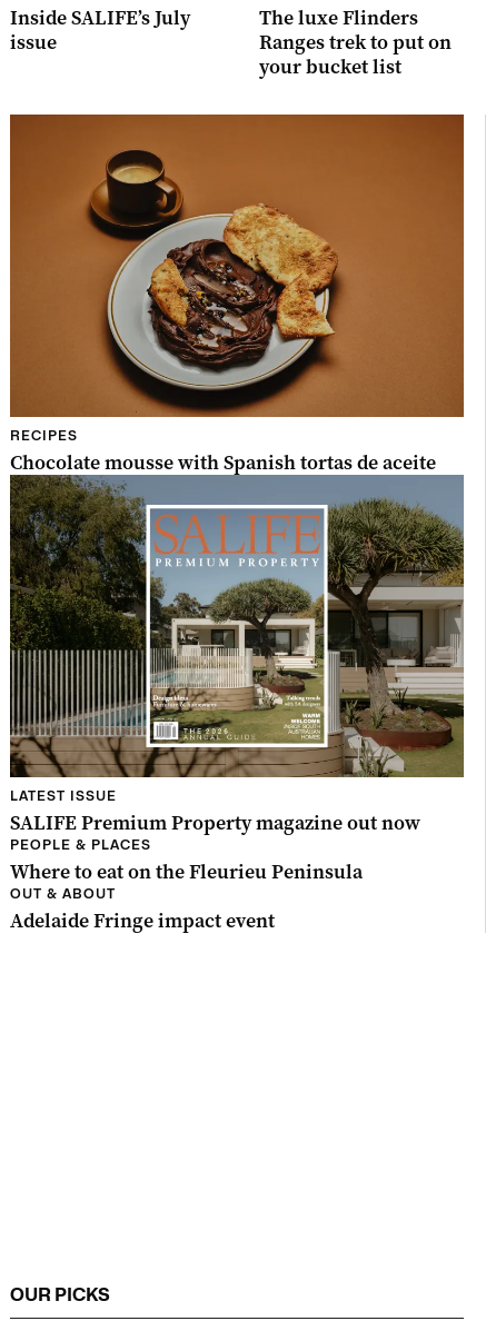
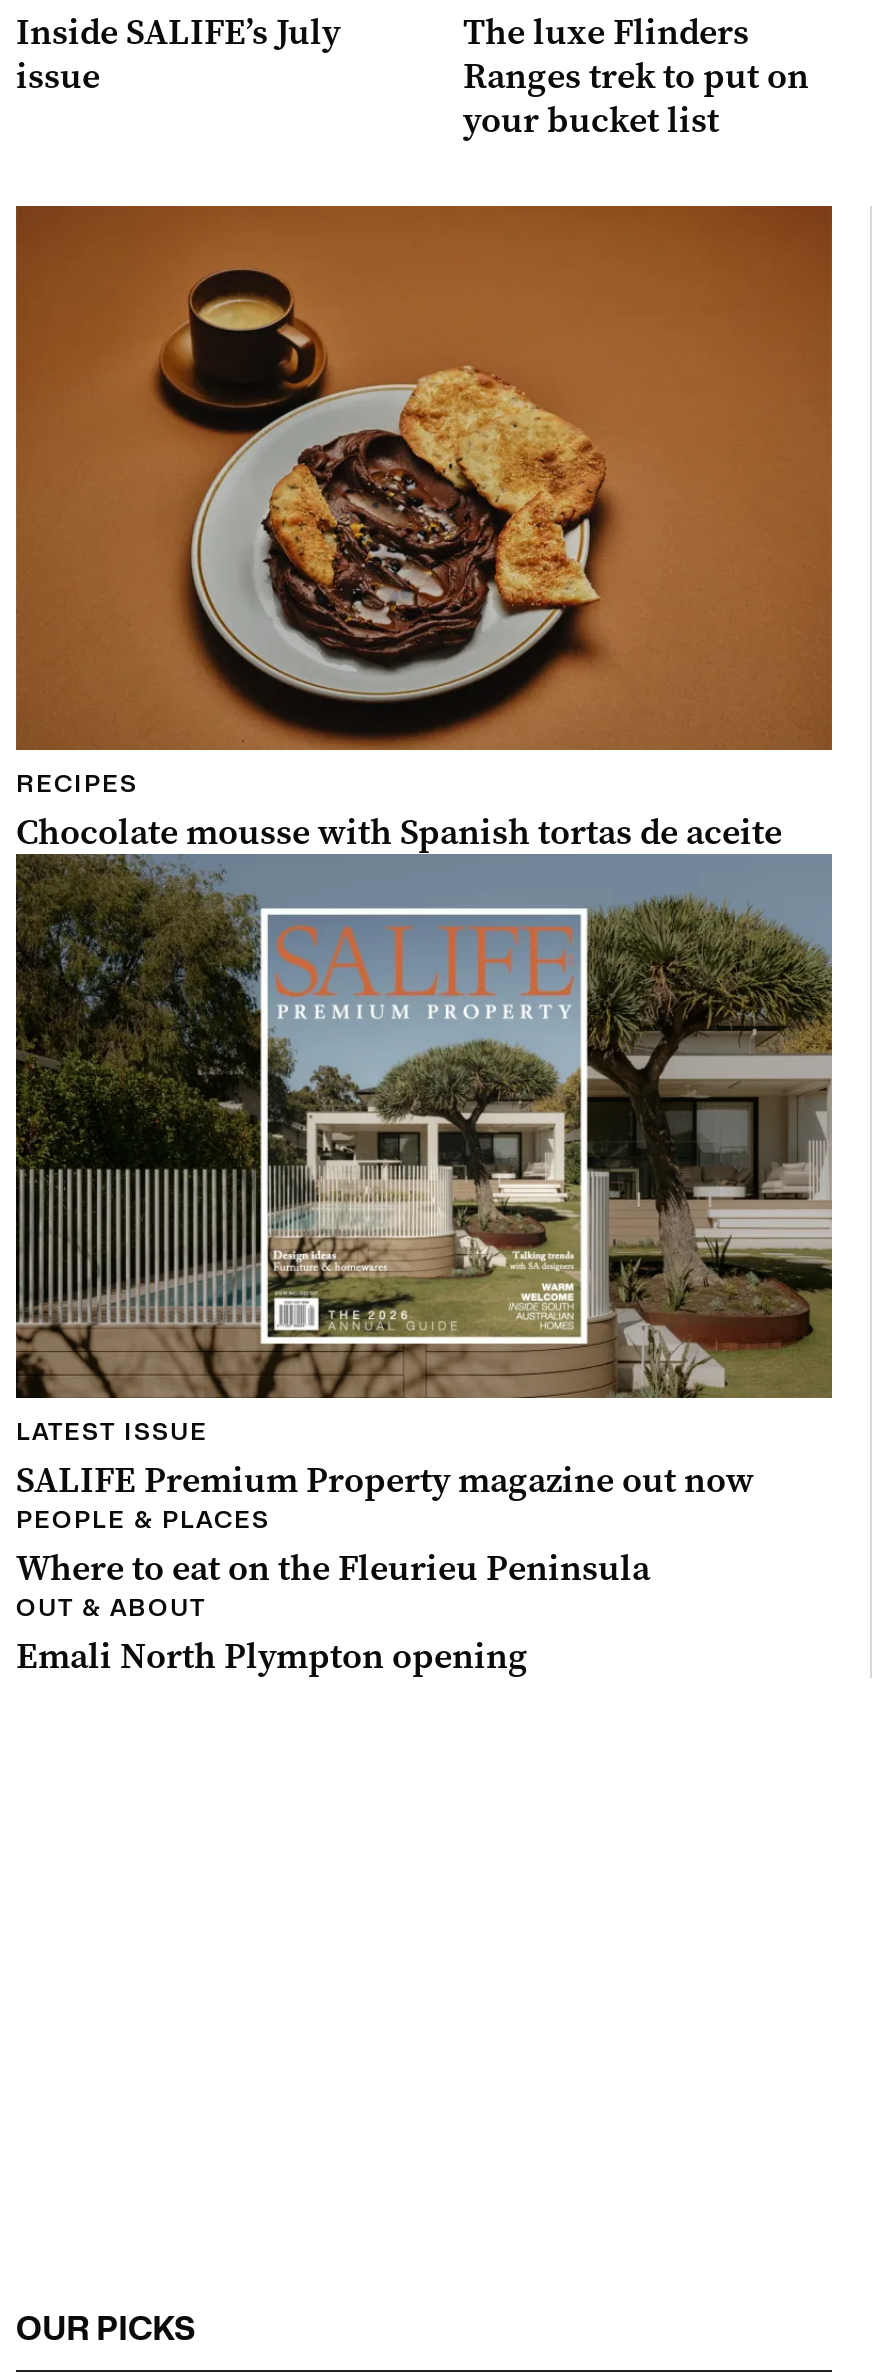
[10,907,275,934] Adelaide Fringe impact event -> [16,1632,528,1680] Emali North Plympton opening

